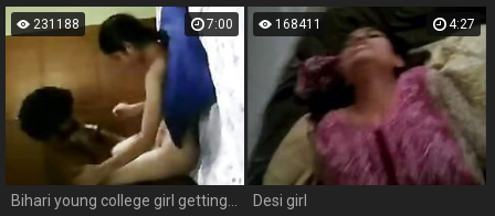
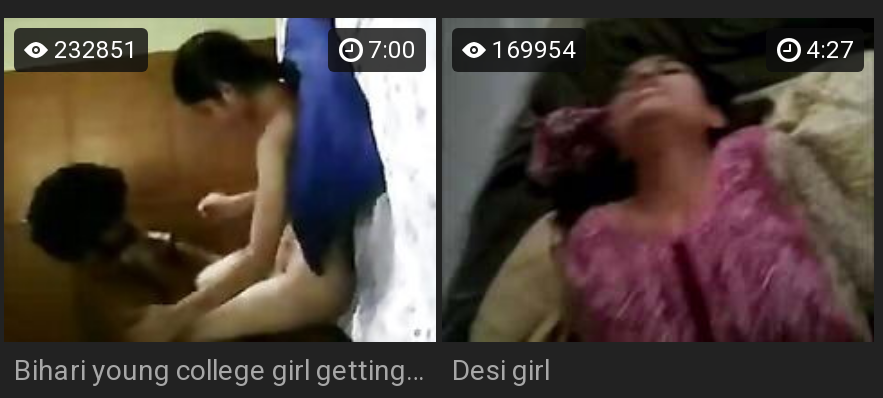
[33,17,80,32] 231188 -> [54,37,138,65] 232851
[275,17,322,32] 168411 -> [492,37,576,65] 169954

